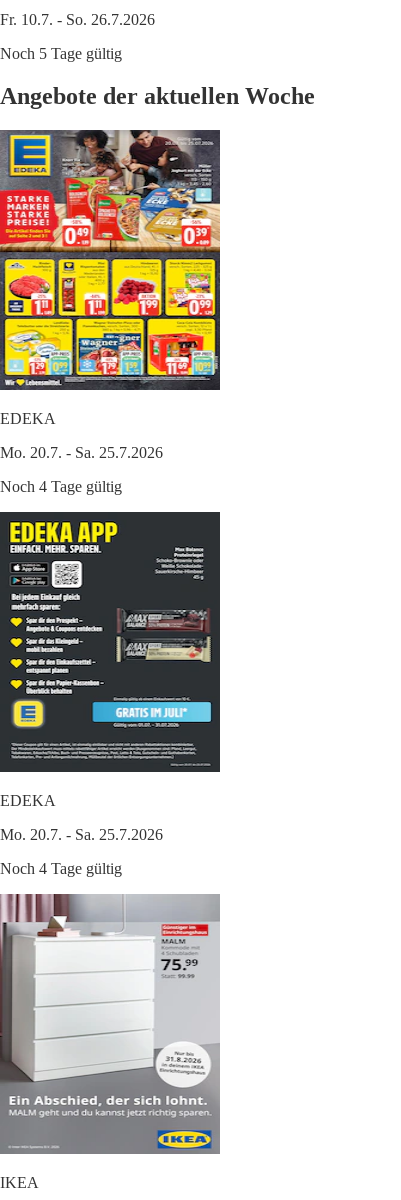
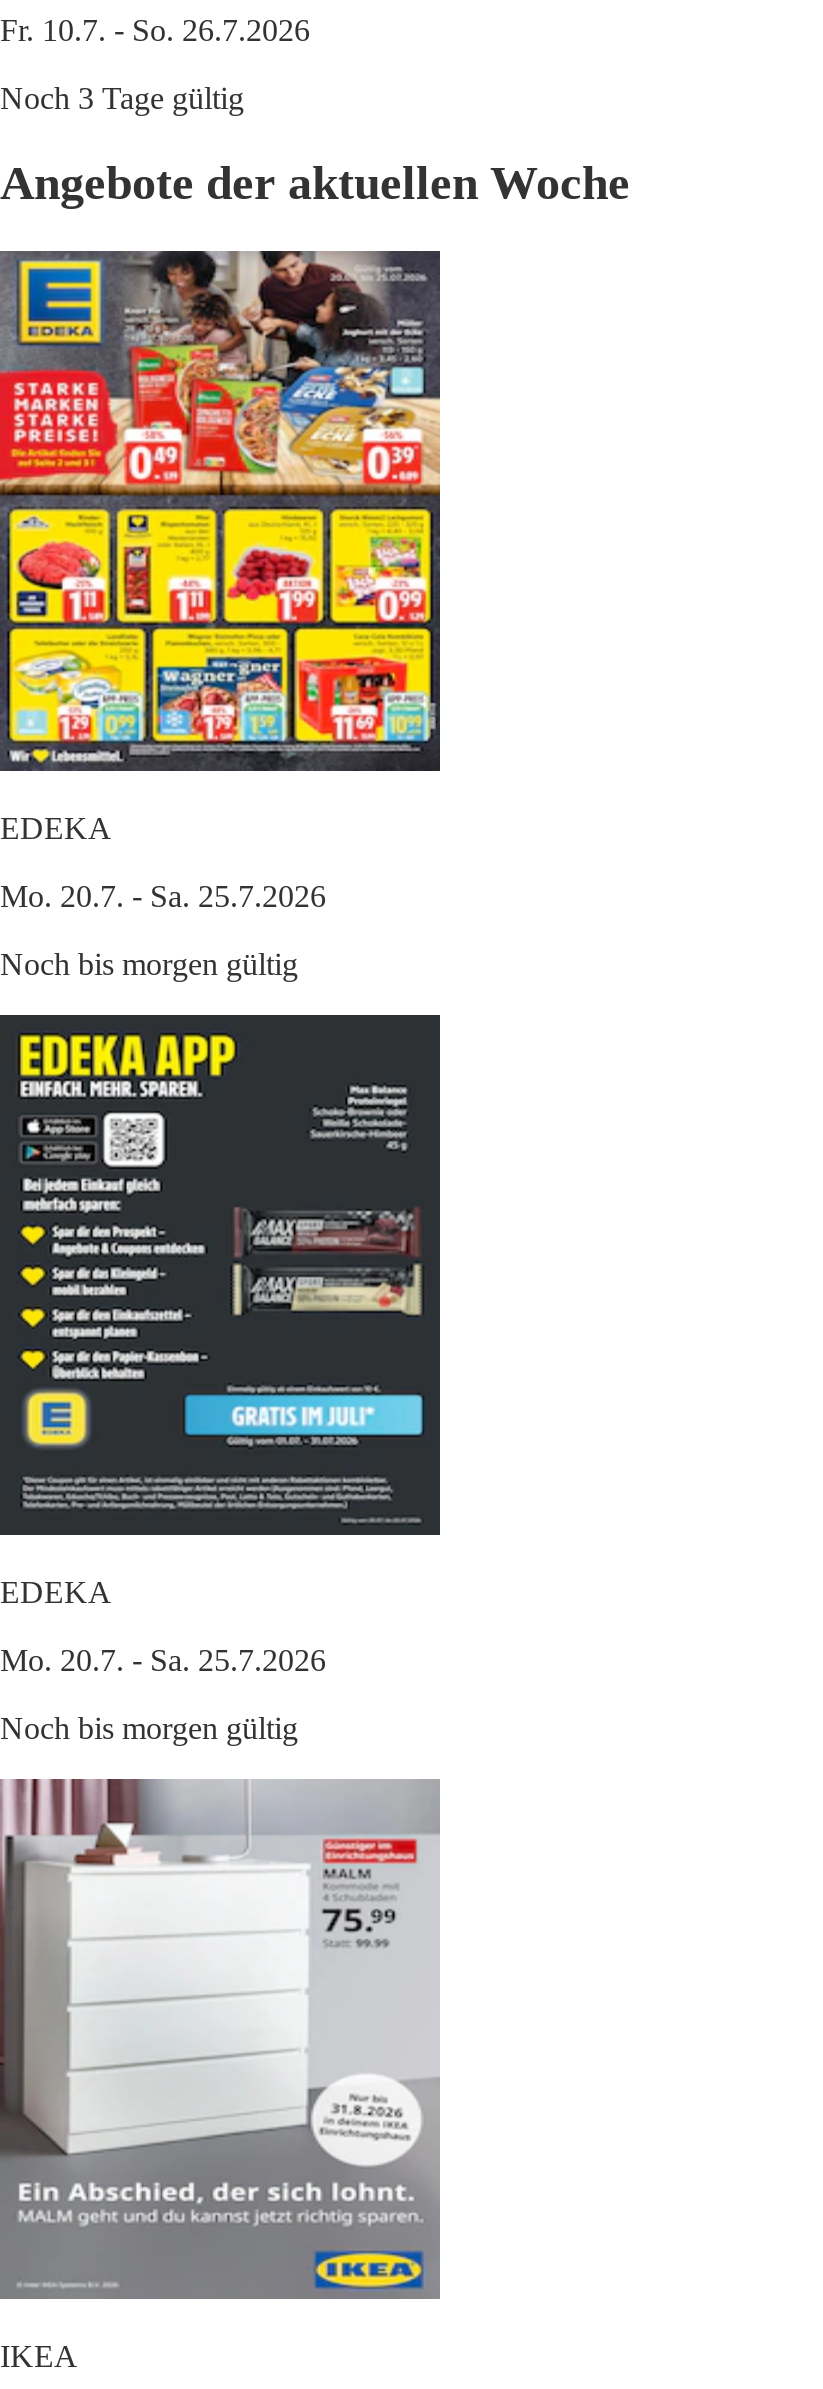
[0,45,122,62] Noch 5 Tage gültig -> [0,82,244,116] Noch 3 Tage gültig
[0,478,122,495] Noch 4 Tage gültig -> [0,948,298,982] Noch bis morgen gültig
[0,860,122,877] Noch 4 Tage gültig -> [0,1712,298,1746] Noch bis morgen gültig

